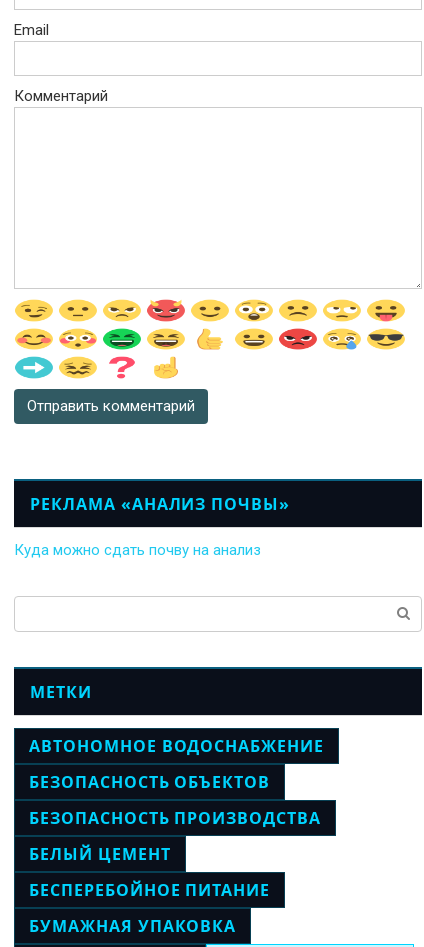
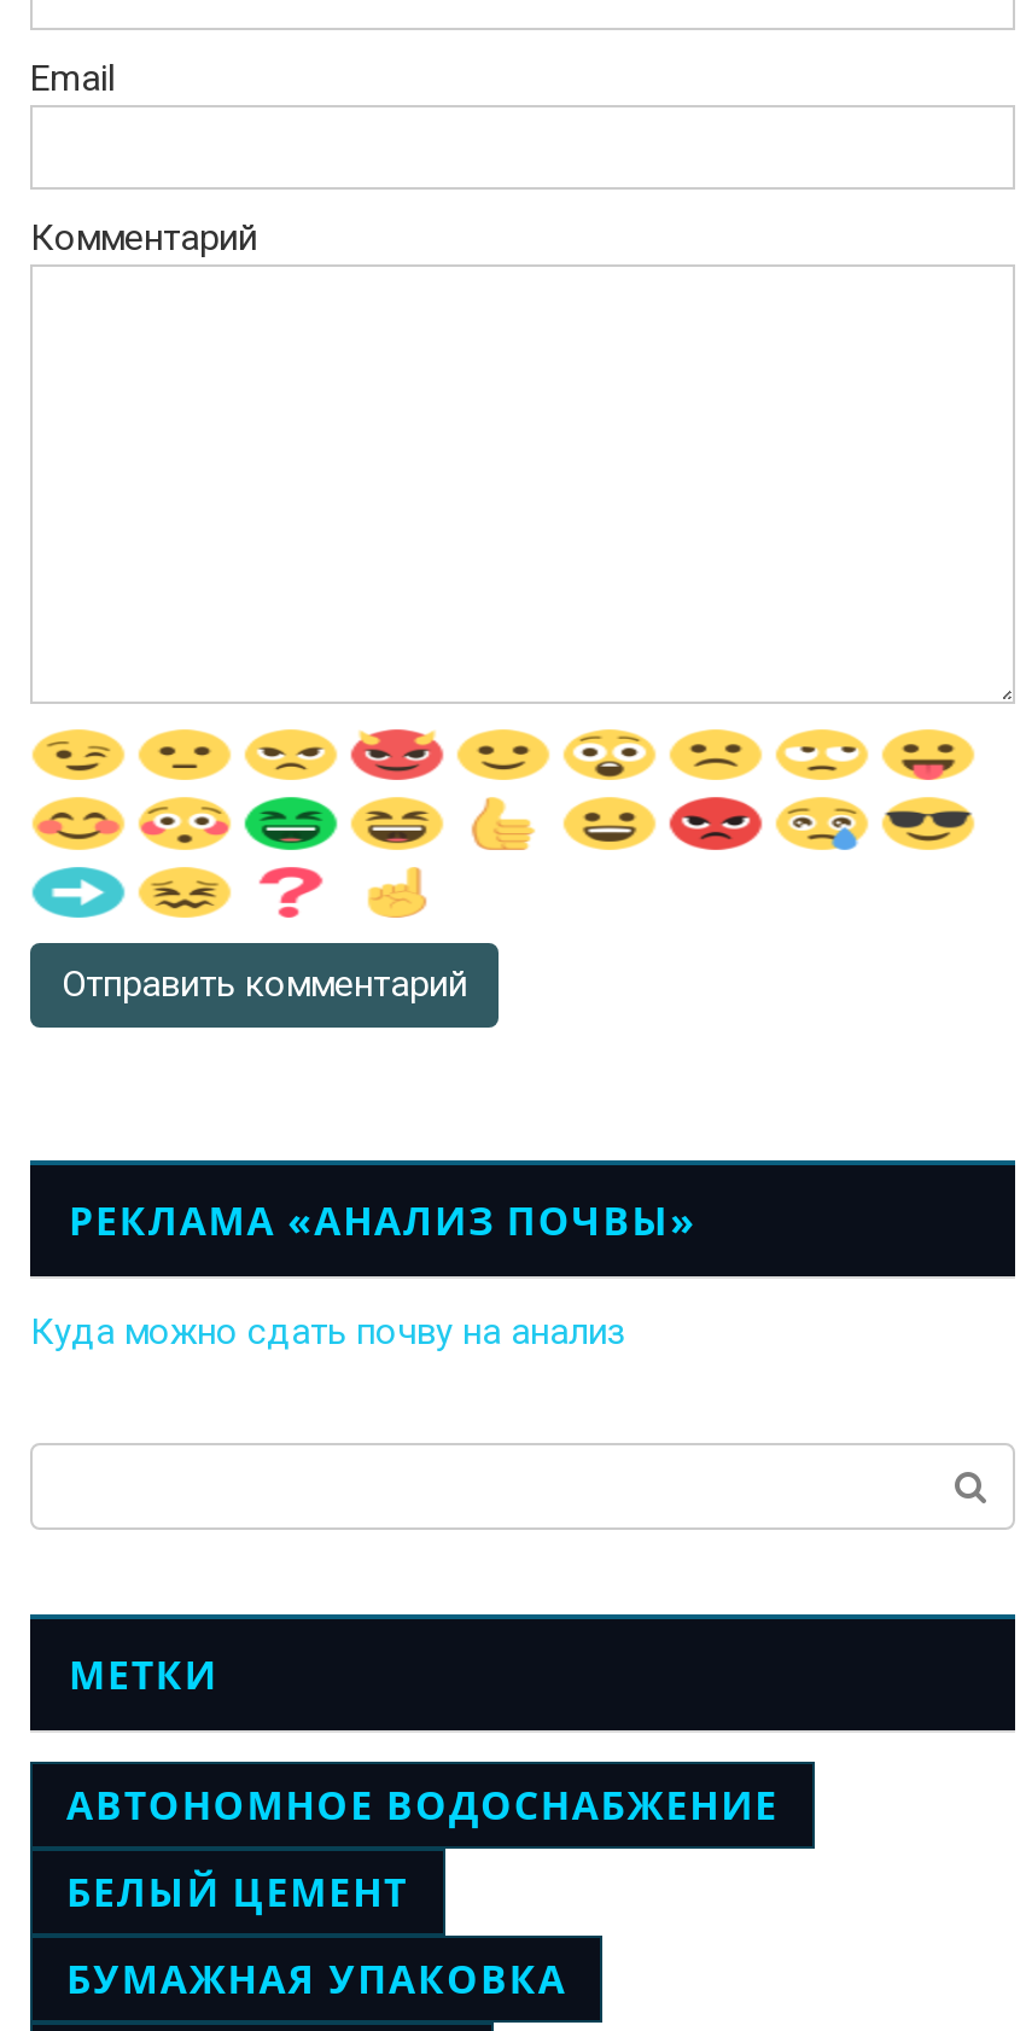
[29,771,321,829] БЕЗОПАСНОСТЬ ОБЪЕКТОВ | БЕЗОПАСНОСТЬ ПРОИЗВОДСТВА -> none
[29,879,270,901] БЕСПЕРЕБОЙНОЕ ПИТАНИЕ -> none

